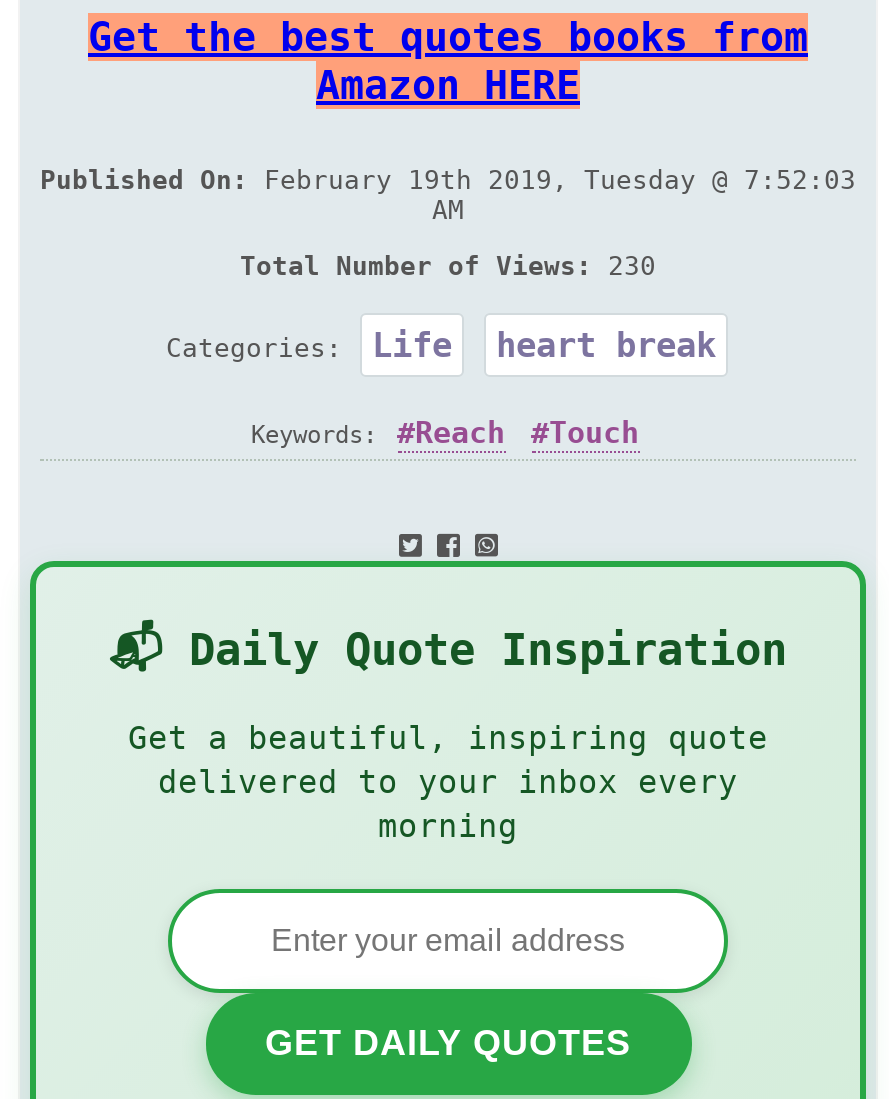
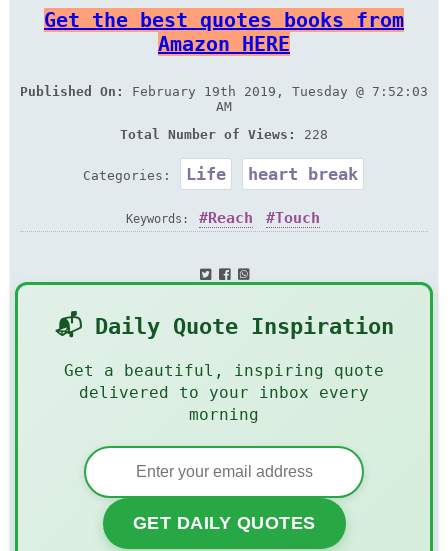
[240,252,656,282] Total Number of Views: 230 -> [120,127,328,142] Total Number of Views: 228

